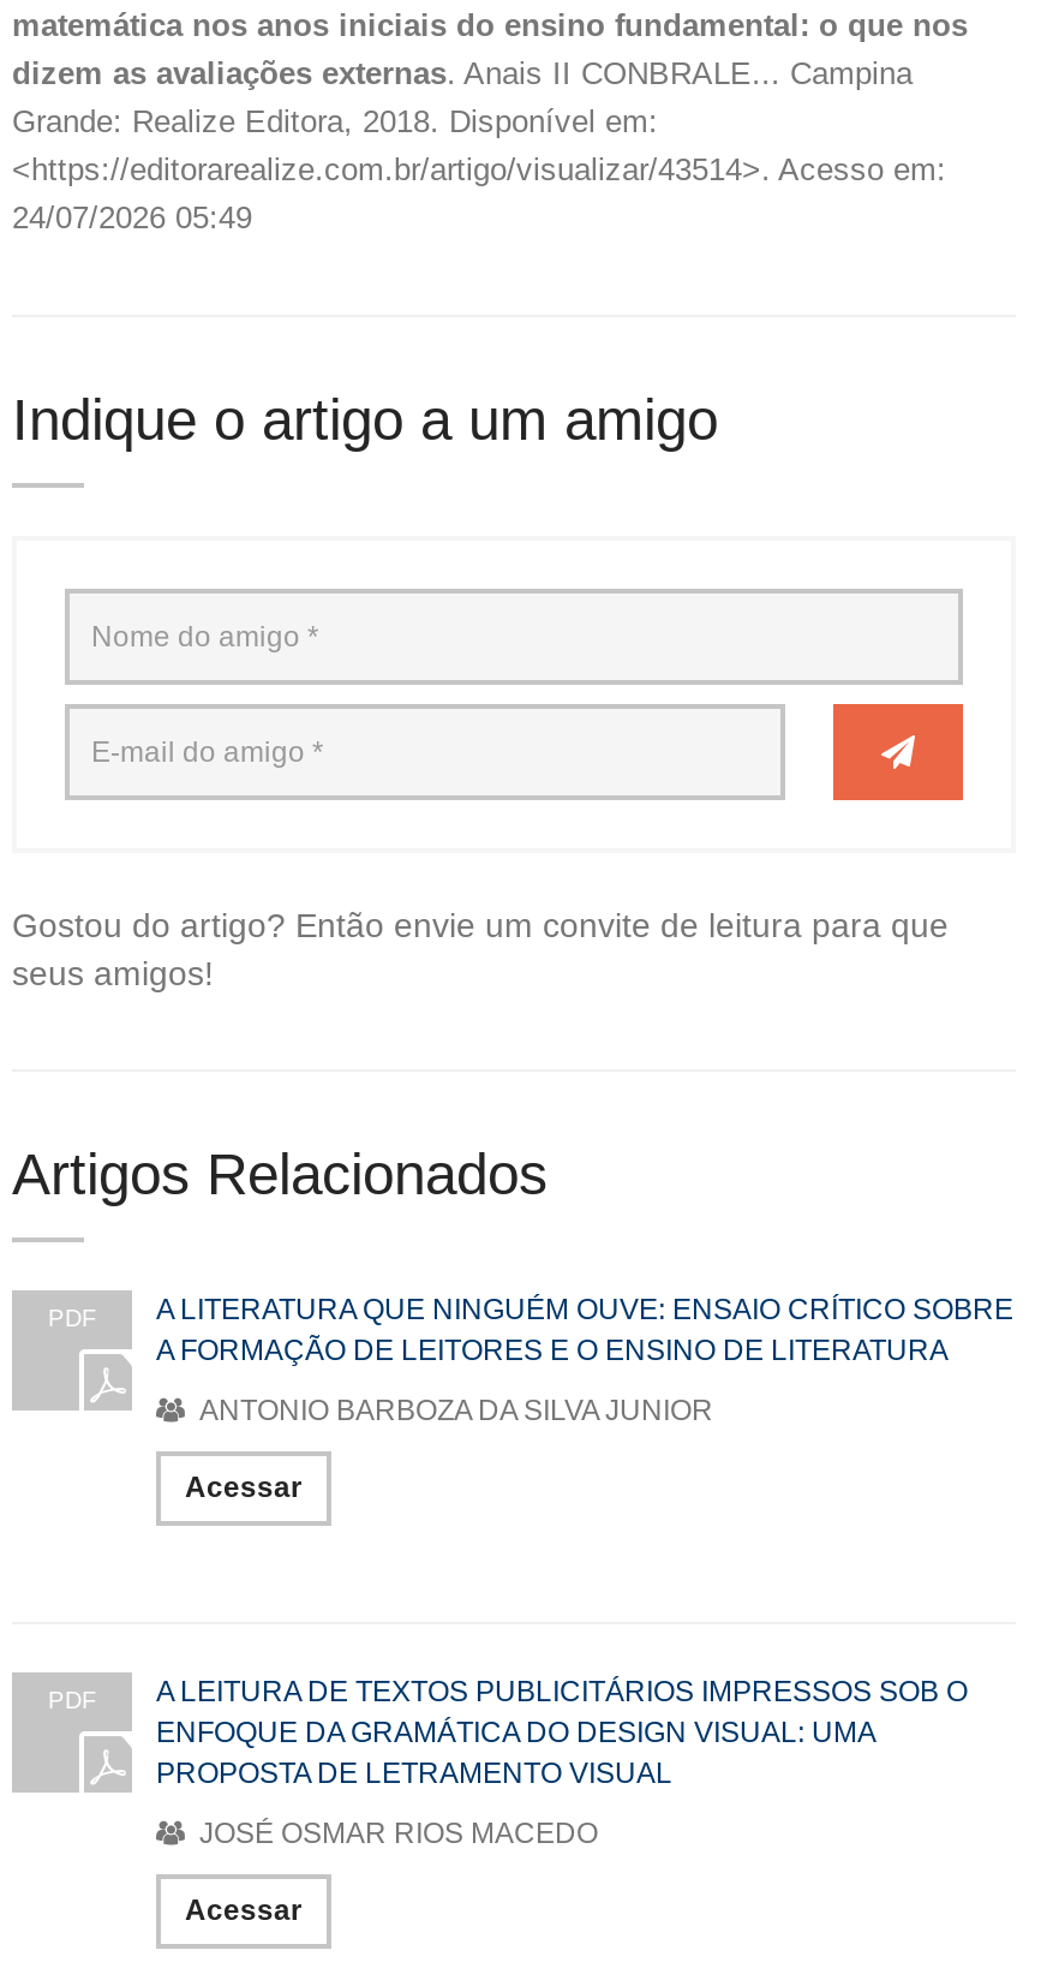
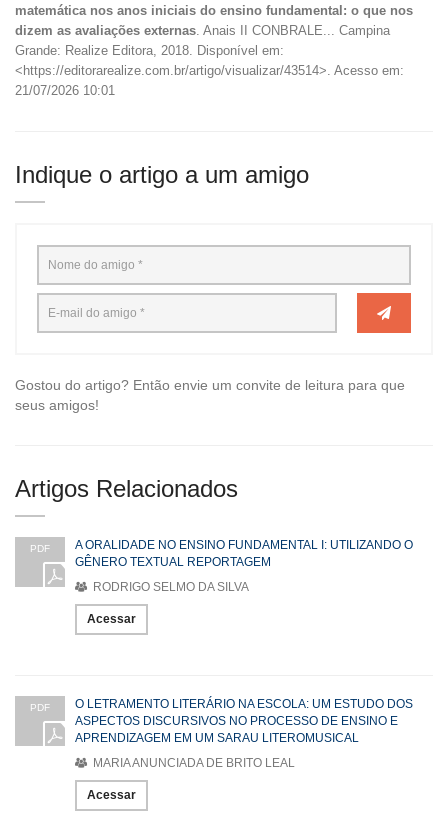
[12,199,252,235] 24/07/2026 05:49 -> [15,83,115,98] 21/07/2026 10:01
[156,1293,1013,1367] A LITERATURA QUE NINGUÉM OUVE: ENSAIO CRÍTICO SOBRE | A FORMAÇÃO DE LEITORES E O ENSINO DE LITERATURA -> [75,538,413,569] A ORALIDADE NO ENSINO FUNDAMENTAL I: UTILIZANDO O | GÊNERO TEXTUAL REPORTAGEM
[192,1393,713,1427] ANTONIO BARBOZA DA SILVA JUNIOR -> [90,580,249,594] RODRIGO SELMO DA SILVA
[156,1675,968,1790] A LEITURA DE TEXTOS PUBLICITÁRIOS IMPRESSOS SOB O | ENFOQUE DA GRAMÁTICA DO DESIGN VISUAL: UMA | PROPOSTA DE LETRAMENTO VISUAL -> [75,697,413,745] O LETRAMENTO LITERÁRIO NA ESCOLA: UM ESTUDO DOS | ASPECTOS DISCURSIVOS NO PROCESSO DE ENSINO E | APRENDIZAGEM EM UM SARAU LITEROMUSICAL
[192,1816,598,1850] JOSÉ OSMAR RIOS MACEDO -> [90,756,295,770] MARIA ANUNCIADA DE BRITO LEAL

